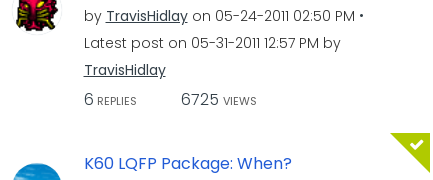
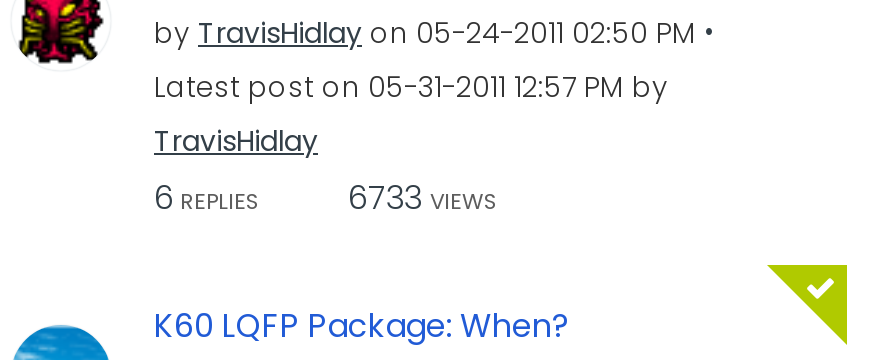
[83,87,256,110] 6 REPLIES 6725 VIEWS -> [154,175,498,221] 6 REPLIES 6733 VIEWS

